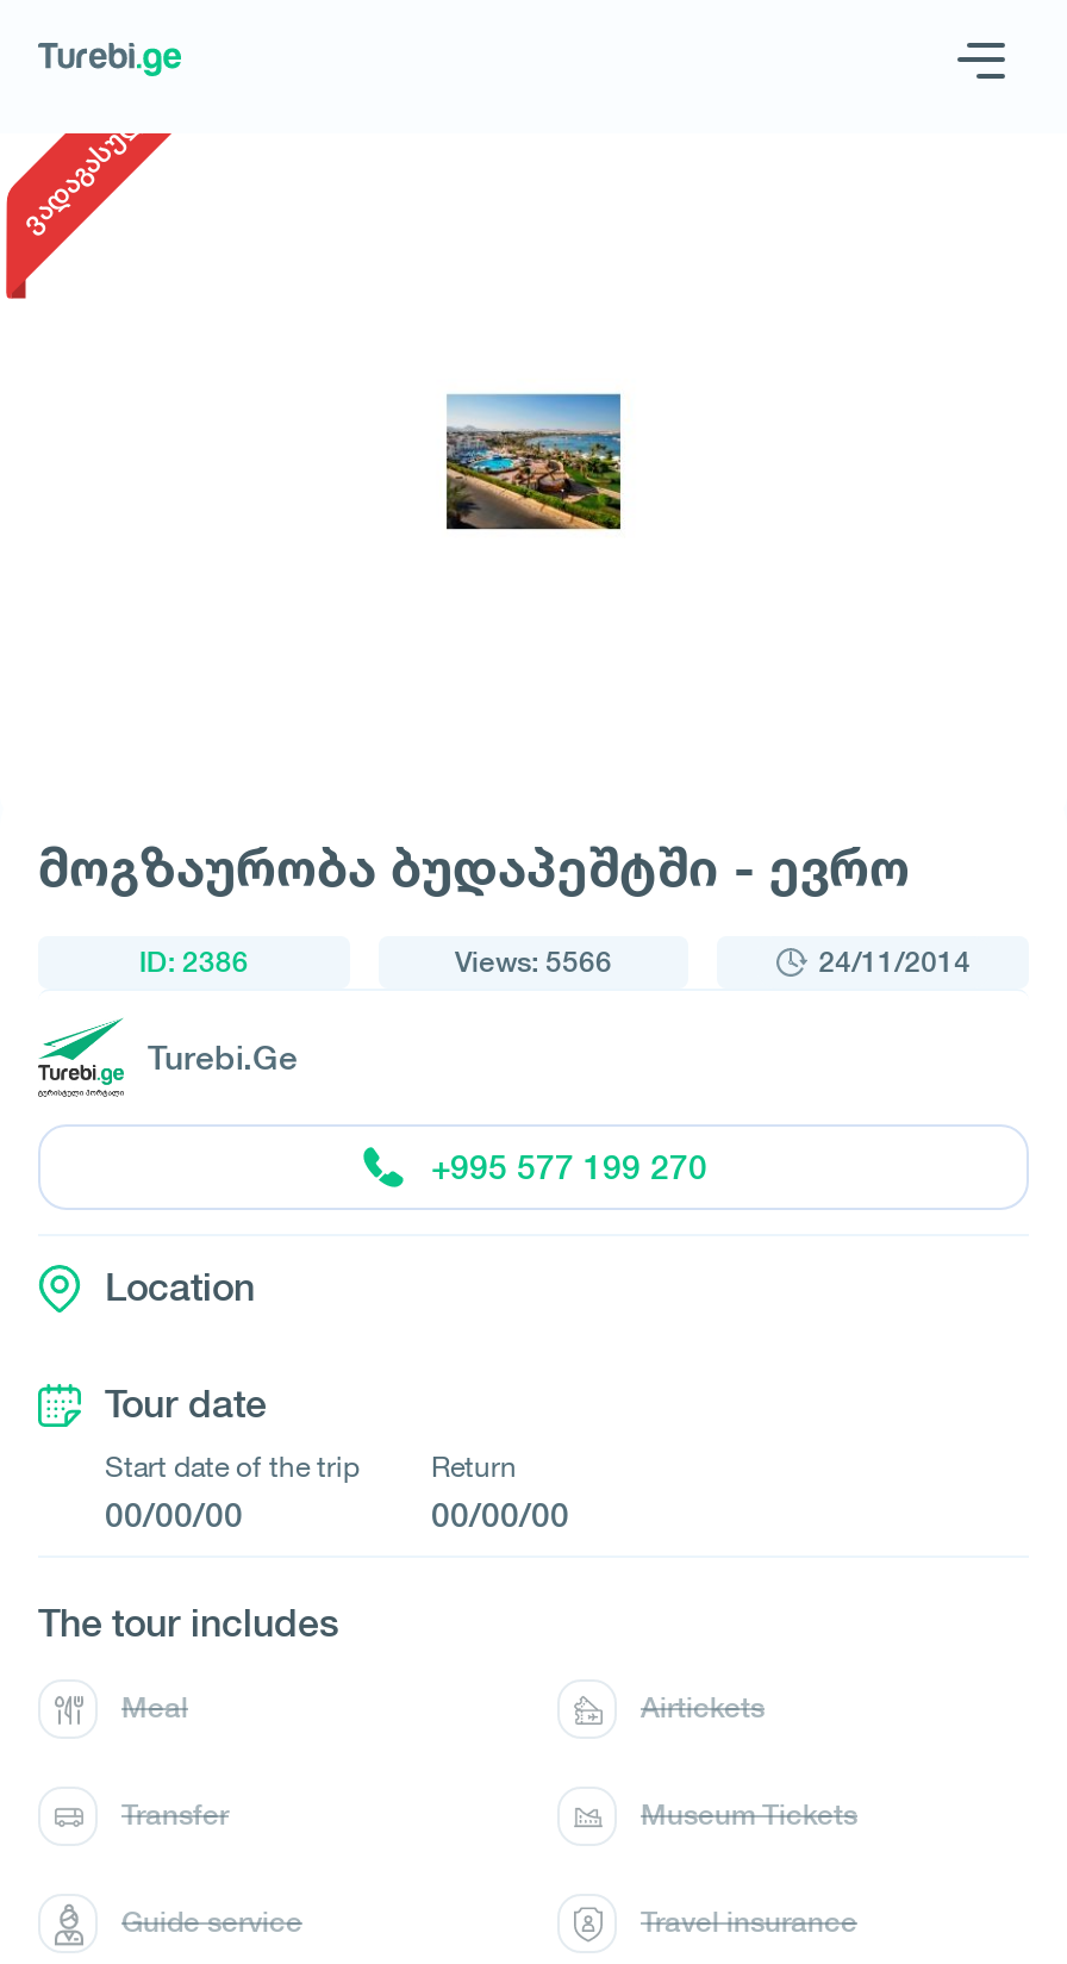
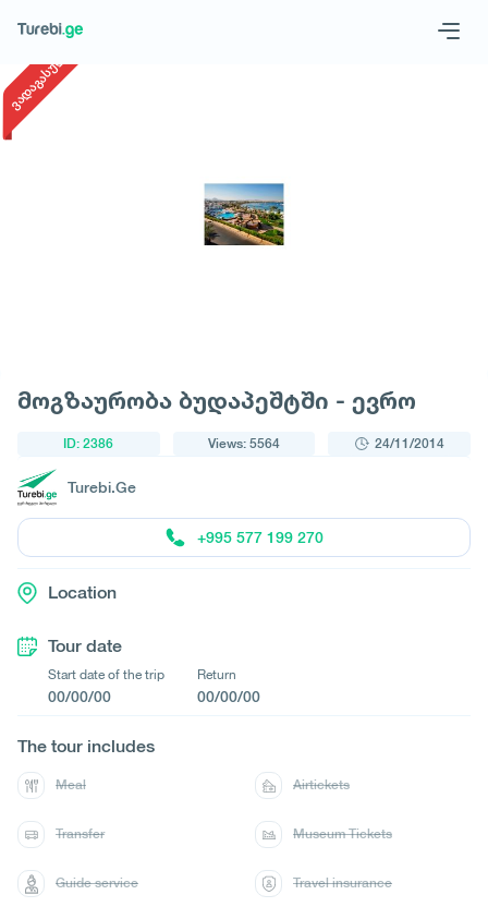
[455,946,612,979] Views: 5566 -> [208,436,280,451] Views: 5564

